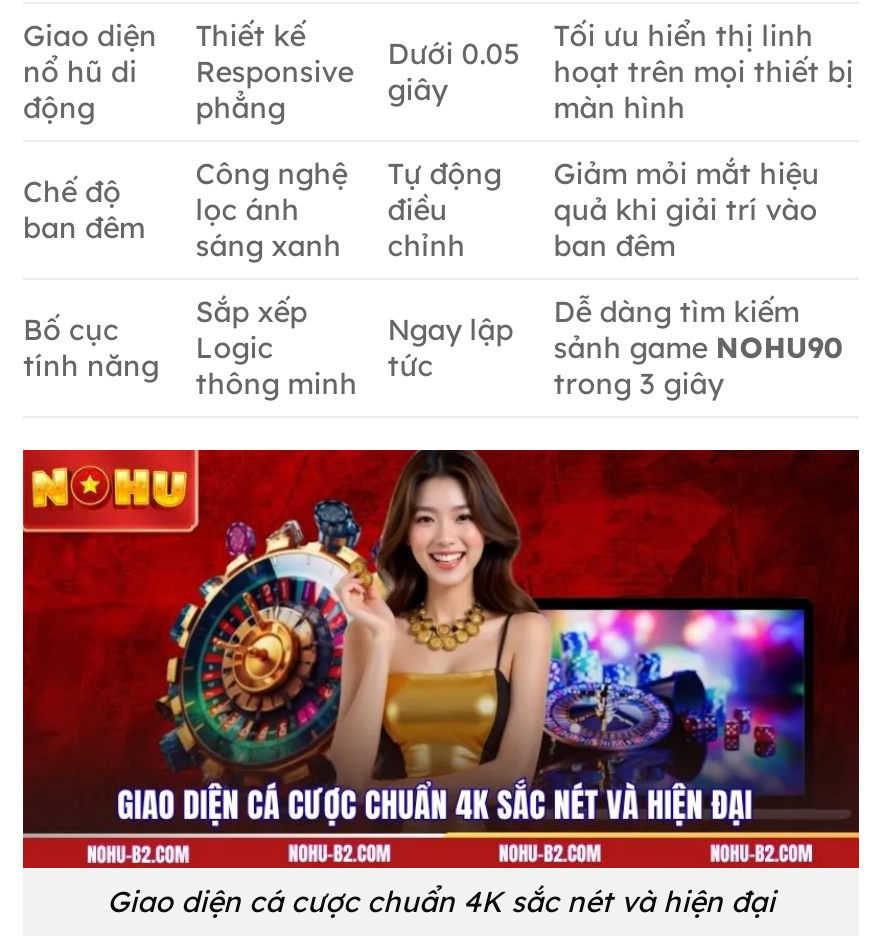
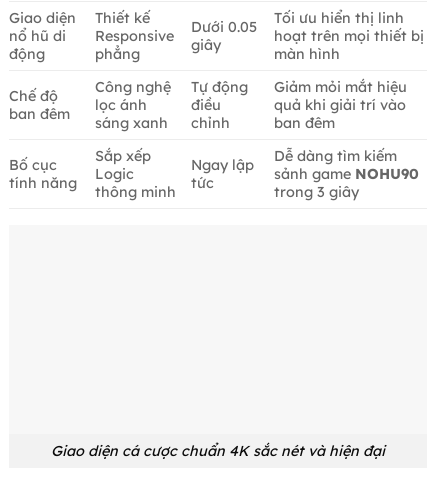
[21,448,861,870] [image] -> none

